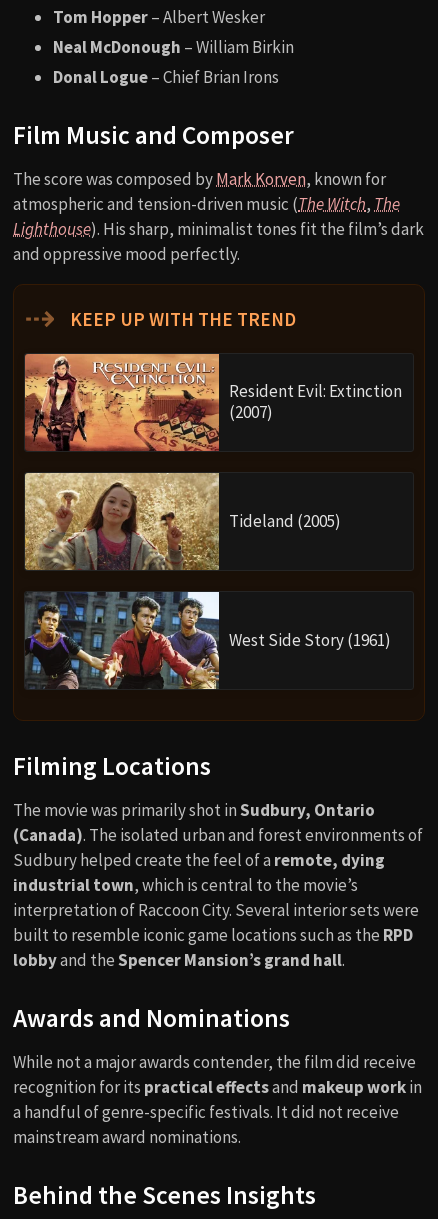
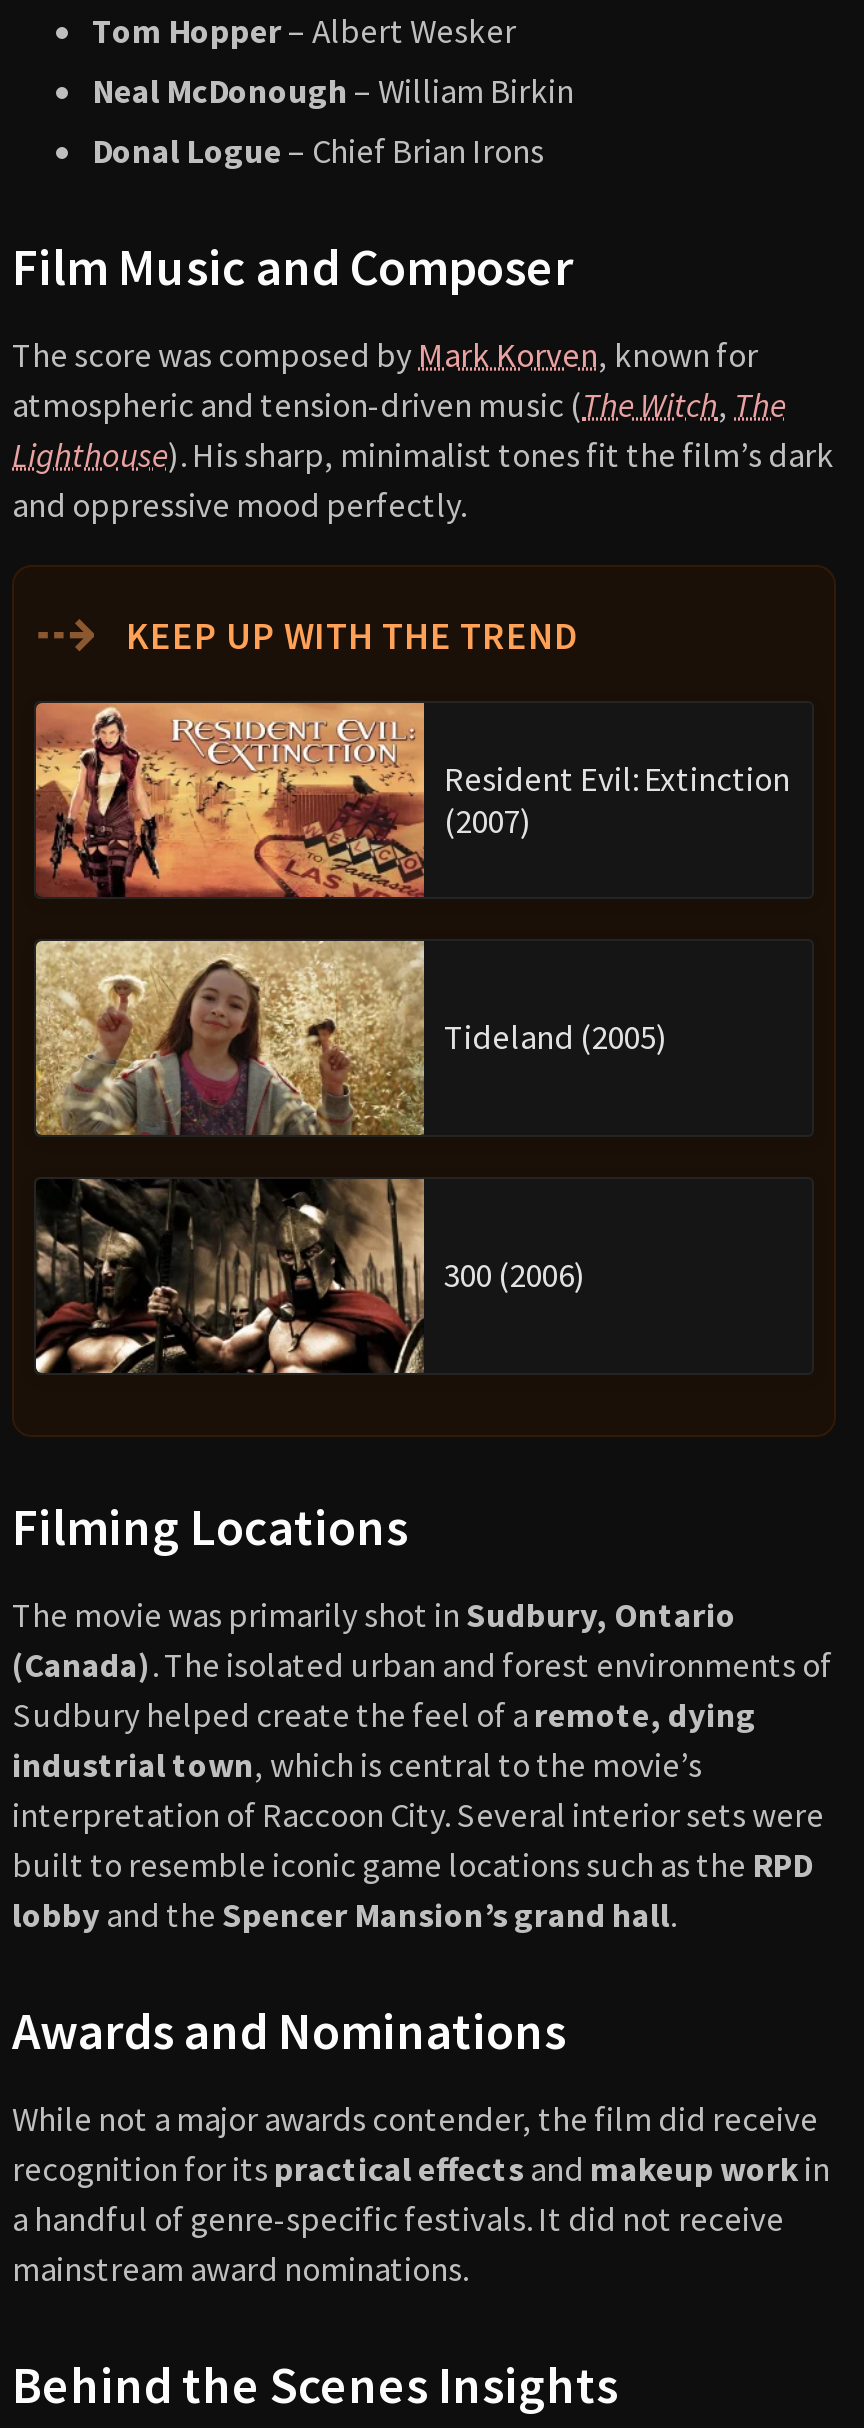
[25,591,391,690] [image] | West Side Story (1961) -> [34,1178,586,1376] [image] | 300 (2006)

